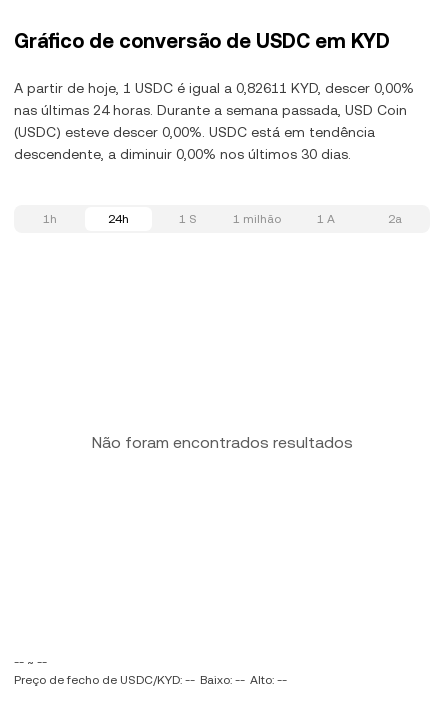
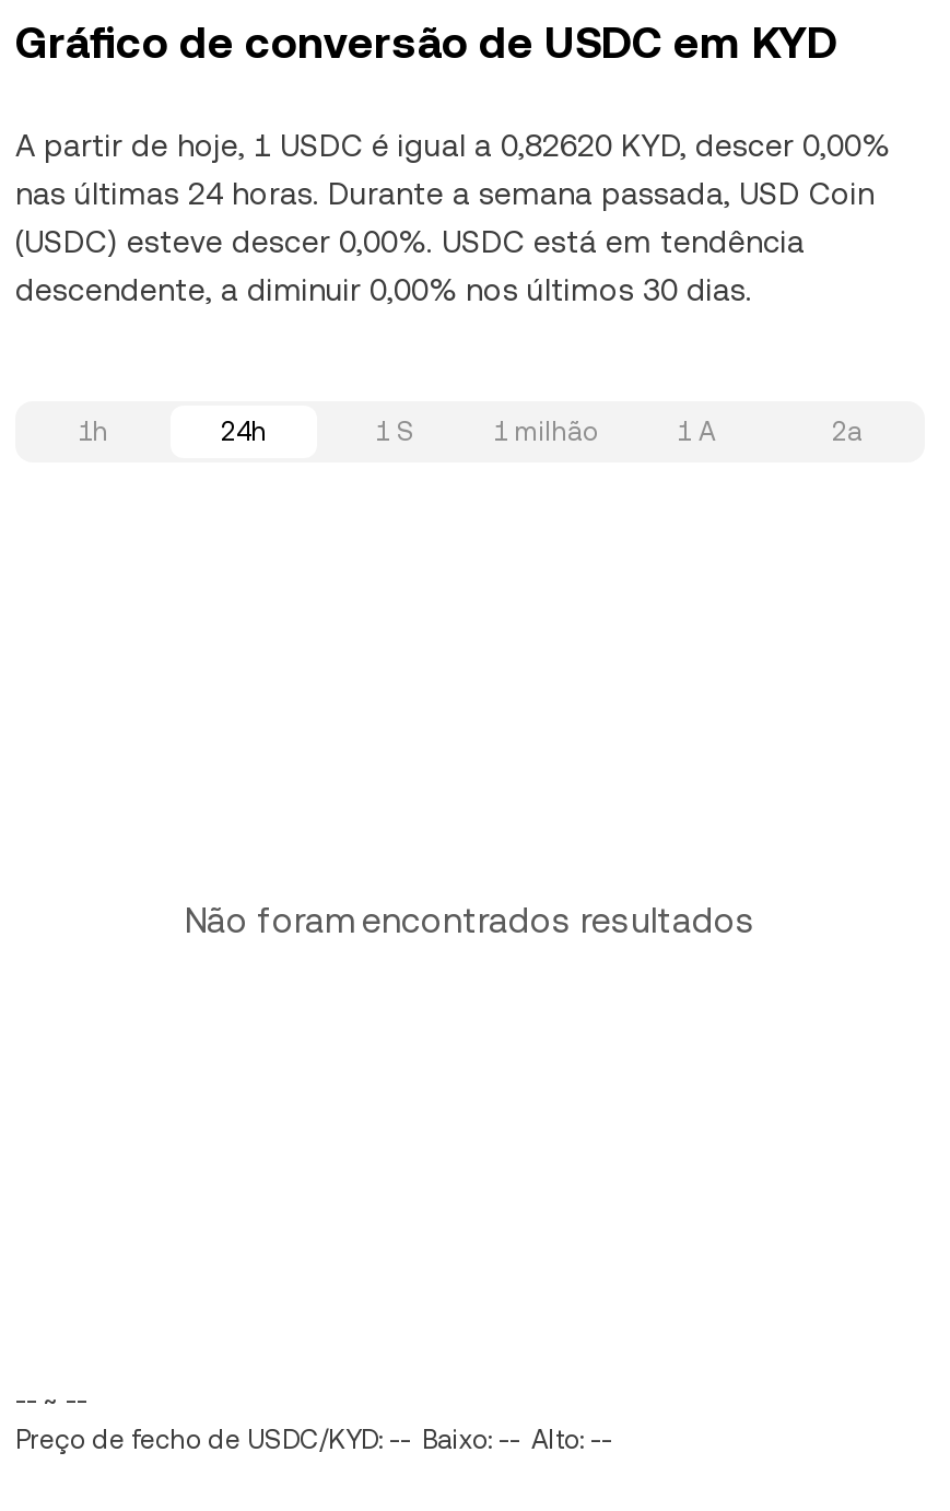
[14,80,414,96] A partir de hoje, 1 USDC é igual a 0,82611 KYD, descer 0,00% -> [15,128,890,163] A partir de hoje, 1 USDC é igual a 0,82620 KYD, descer 0,00%

